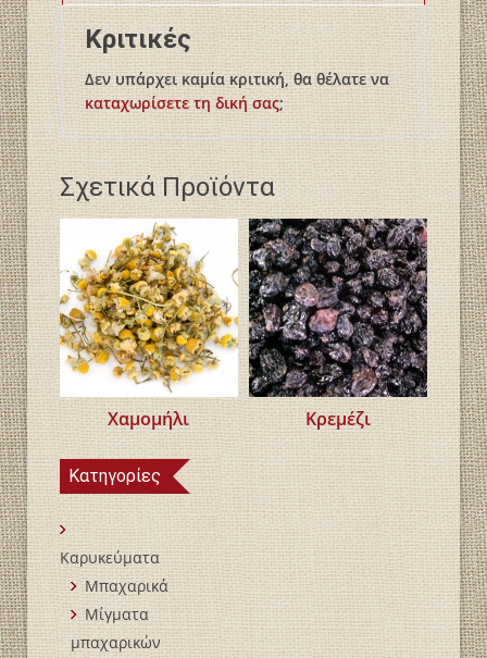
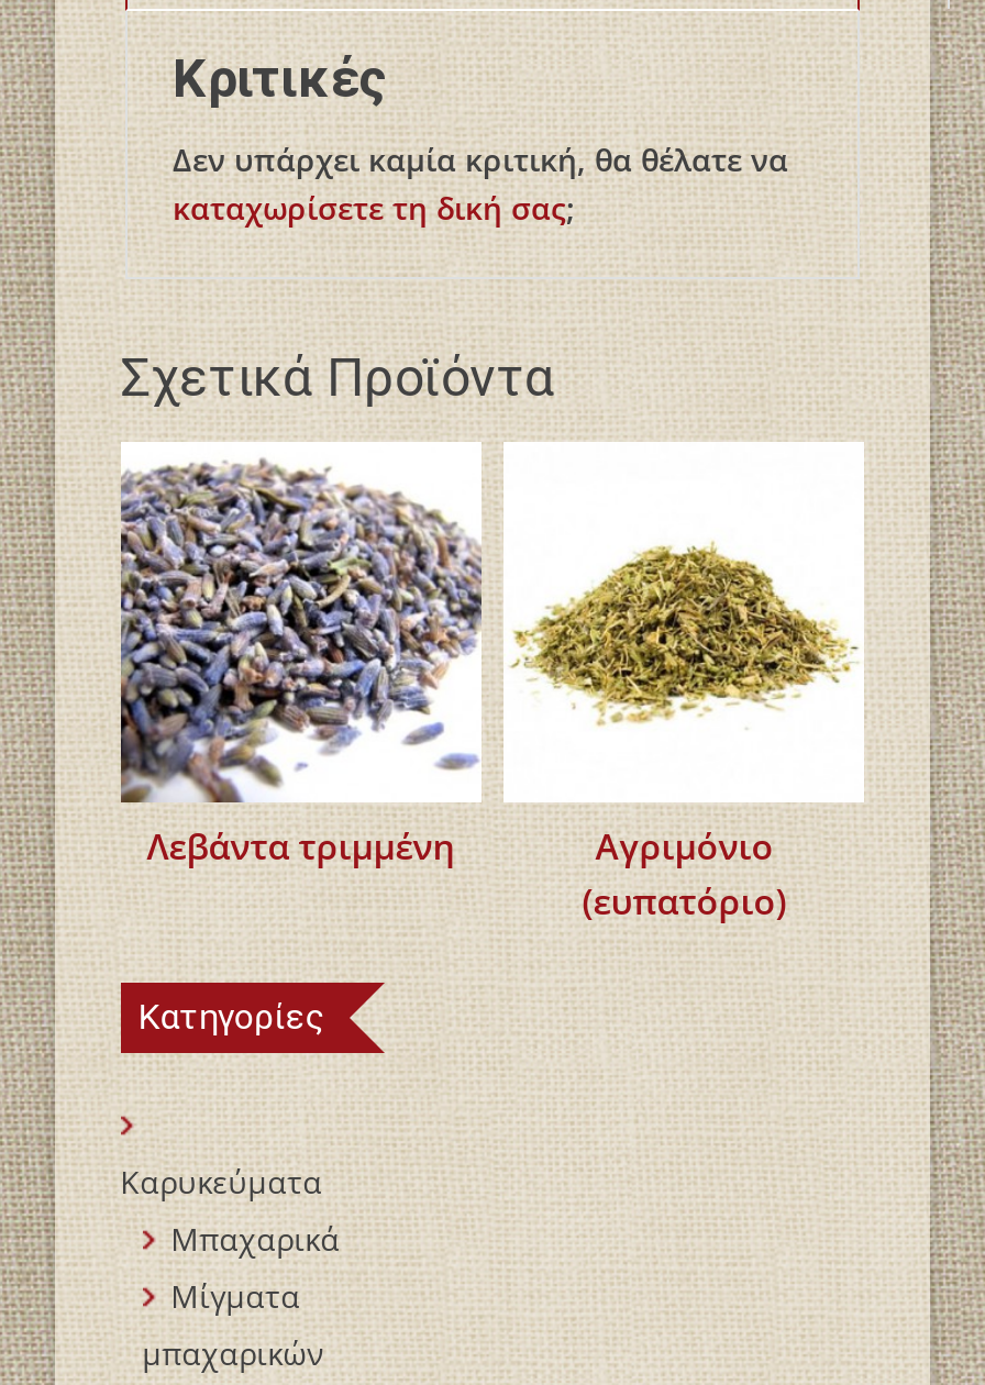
[59,222,239,372] [image] -> [119,453,484,805] [image]
[108,218,428,431] [image] | Χαμομήλι | Κρεμέζι -> [147,442,864,926] [image] | Λεβάντα τριμμένη | Αγριμόνιο | (ευπατόριο)

